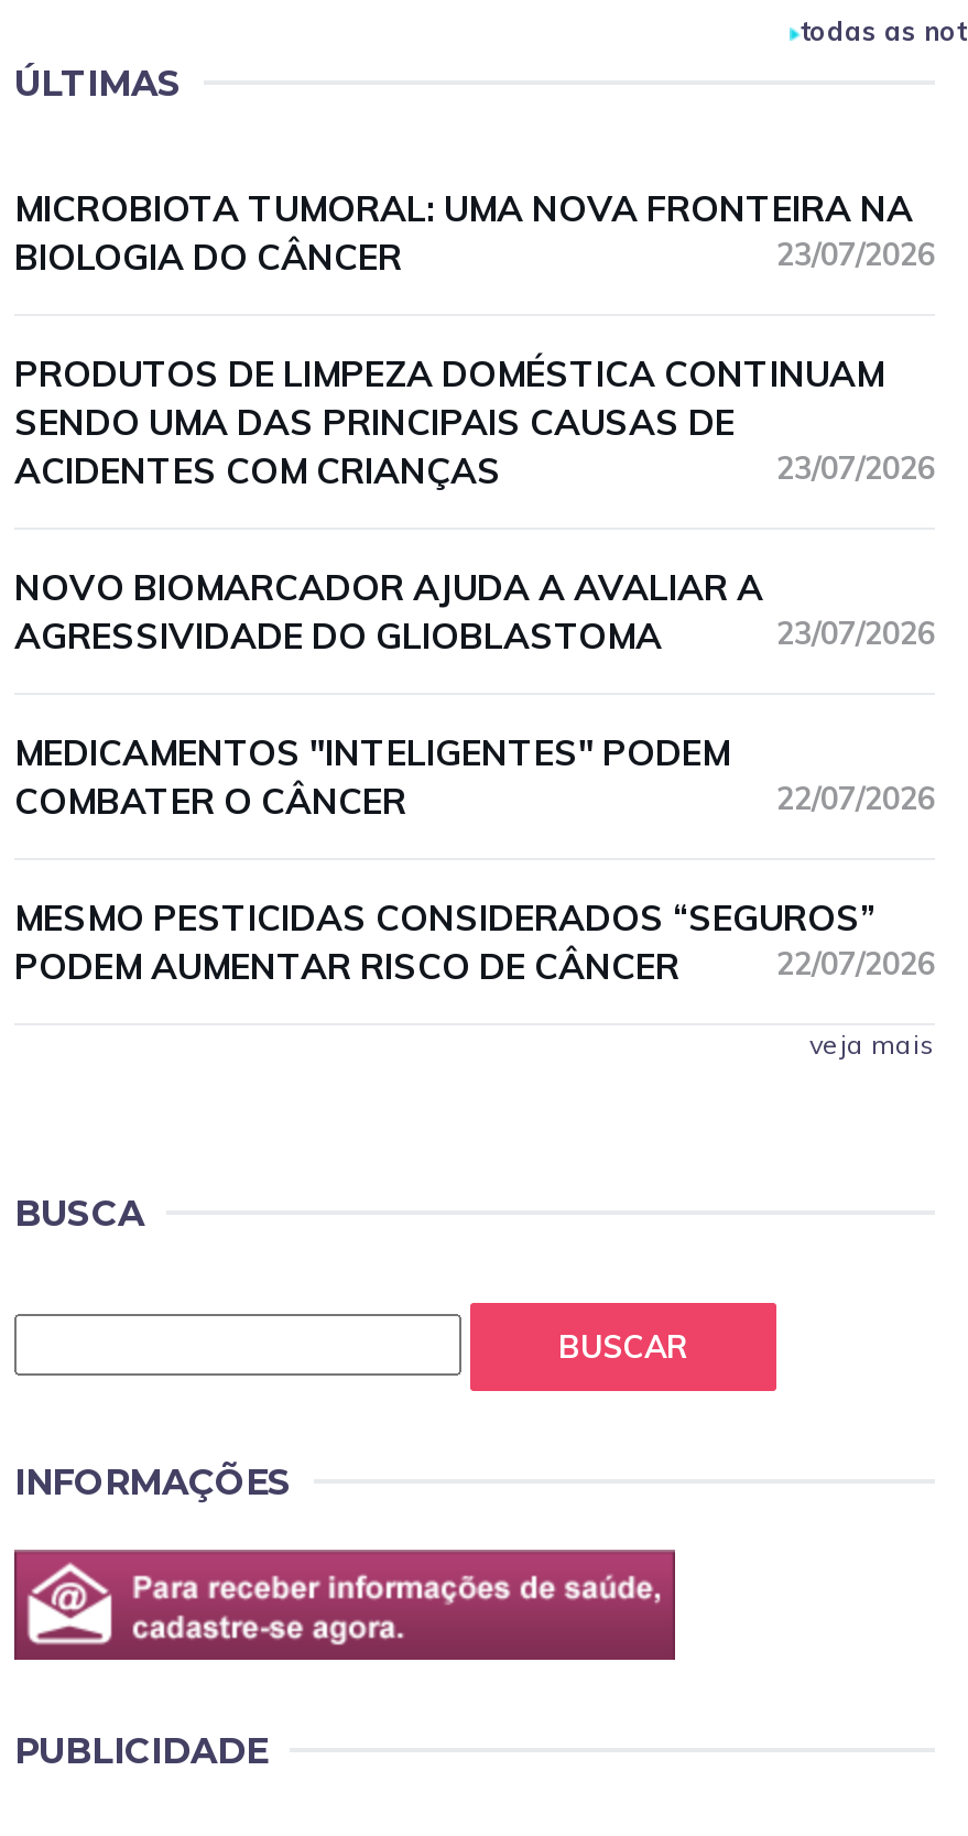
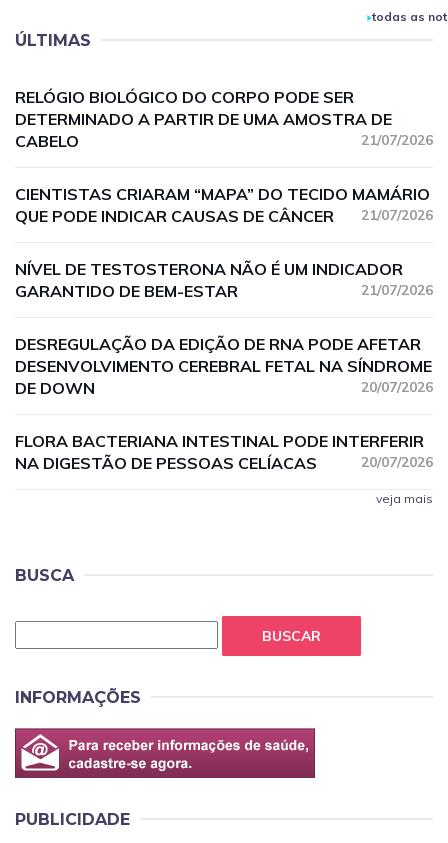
[14,186,935,279] MICROBIOTA TUMORAL: UMA NOVA FRONTEIRA NA | BIOLOGIA DO CÂNCER | 23/07/2026 -> [15,87,433,151] RELÓGIO BIOLÓGICO DO CORPO PODE SER | DETERMINADO A PARTIR DE UMA AMOSTRA DE | CABELO | 21/07/2026
[14,351,935,492] PRODUTOS DE LIMPEZA DOMÉSTICA CONTINUAM | SENDO UMA DAS PRINCIPAIS CAUSAS DE | ACIDENTES COM CRIANÇAS | 23/07/2026 -> [15,184,433,226] CIENTISTAS CRIARAM “MAPA” DO TECIDO MAMÁRIO | QUE PODE INDICAR CAUSAS DE CÂNCER | 21/07/2026
[14,565,935,658] NOVO BIOMARCADOR AJUDA A AVALIAR A | AGRESSIVIDADE DO GLIOBLASTOMA | 23/07/2026 -> [15,259,433,301] NÍVEL DE TESTOSTERONA NÃO É UM INDICADOR | GARANTIDO DE BEM-ESTAR | 21/07/2026
[14,730,935,823] MEDICAMENTOS "INTELIGENTES" PODEM | COMBATER O CÂNCER | 22/07/2026 -> [15,334,433,398] DESREGULAÇÃO DA EDIÇÃO DE RNA PODE AFETAR | DESENVOLVIMENTO CEREBRAL FETAL NA SÍNDROME | DE DOWN | 20/07/2026
[14,895,935,988] MESMO PESTICIDAS CONSIDERADOS “SEGUROS” | PODEM AUMENTAR RISCO DE CÂNCER | 22/07/2026 -> [15,431,433,473] FLORA BACTERIANA INTESTINAL PODE INTERFERIR | NA DIGESTÃO DE PESSOAS CELÍACAS | 20/07/2026

